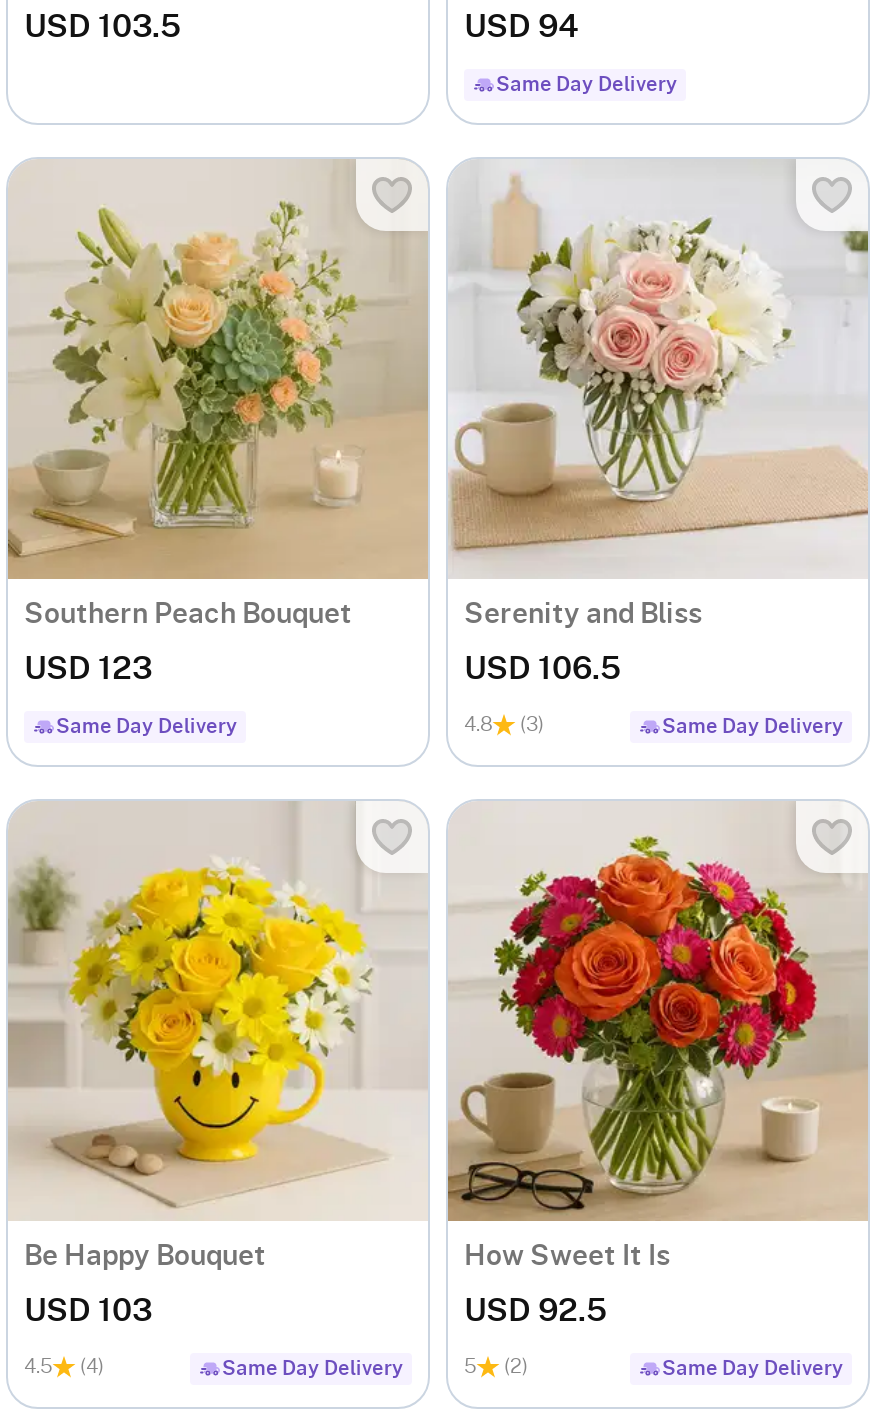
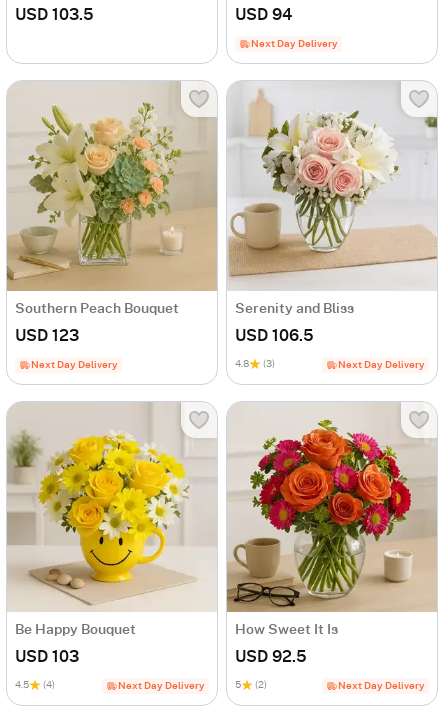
[496,76,678,96] Same Day Delivery -> [251,39,338,49] Next Day Delivery
[56,718,238,738] Same Day Delivery -> [31,360,118,370] Next Day Delivery
[662,718,844,738] Same Day Delivery -> [338,360,425,370] Next Day Delivery
[222,1360,404,1380] Same Day Delivery -> [118,681,205,691] Next Day Delivery
[662,1360,844,1380] Same Day Delivery -> [338,681,425,691] Next Day Delivery

